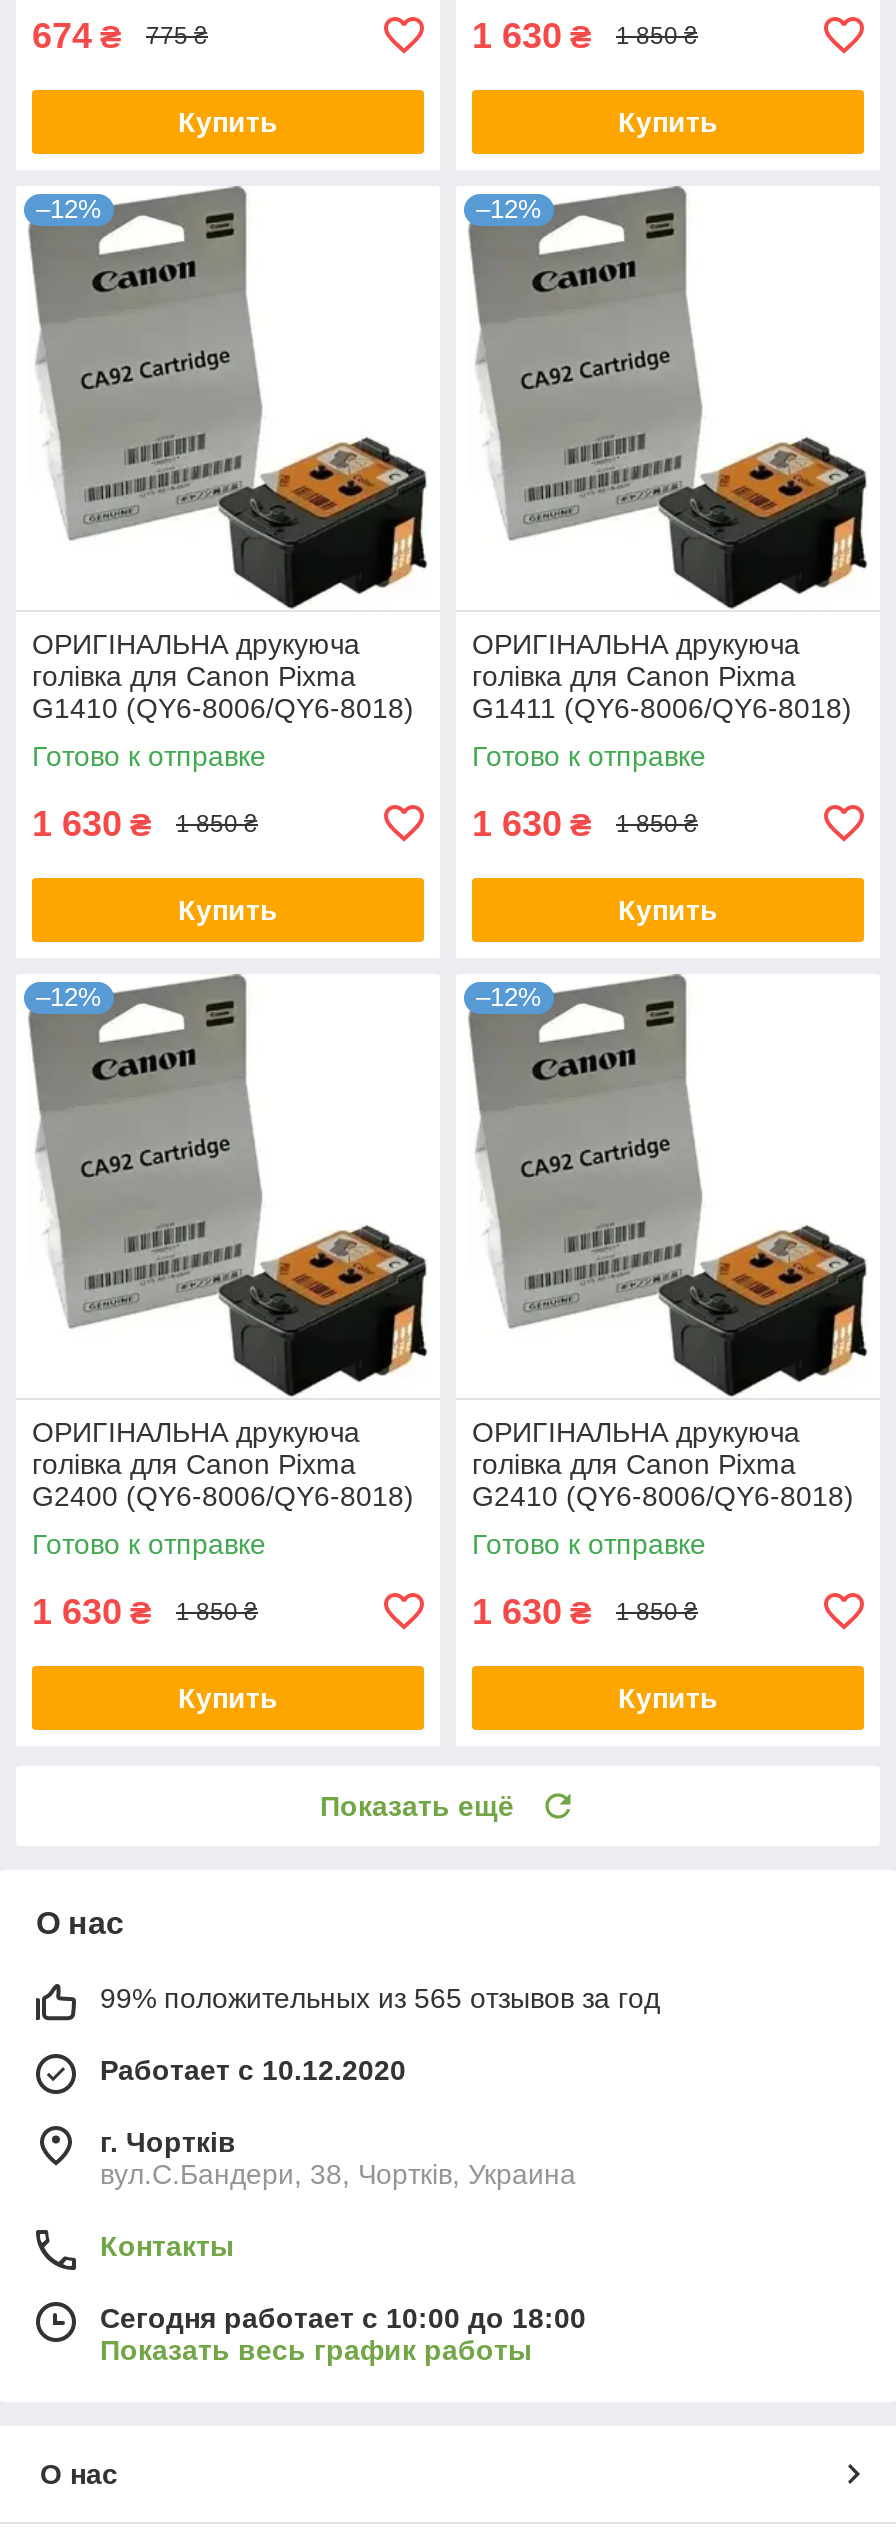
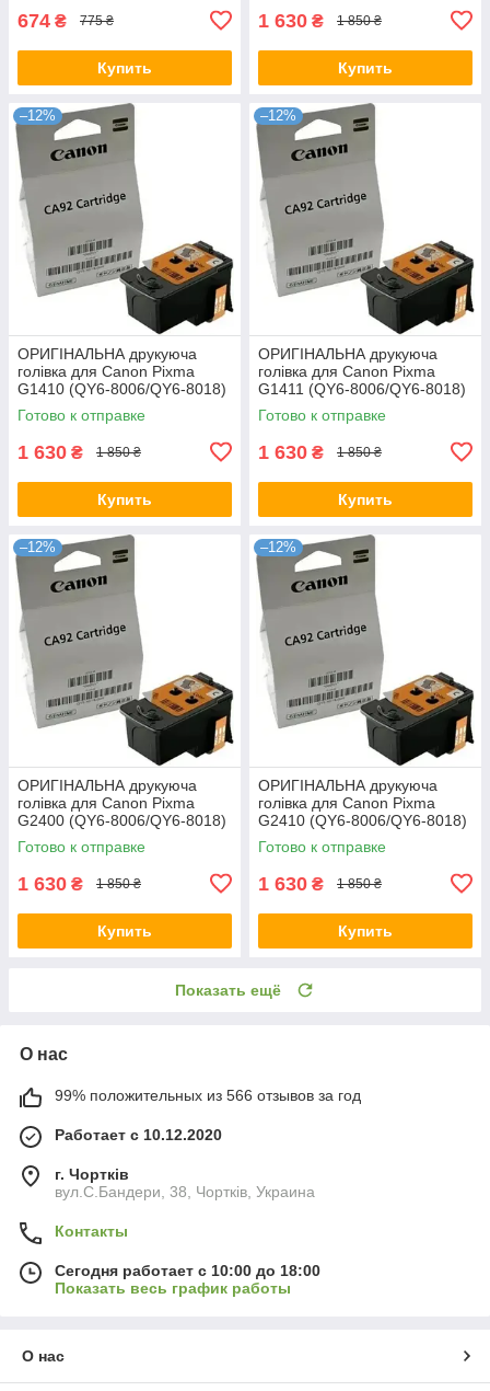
[100,1982,660,2014] 99% положительных из 565 отзывов за год -> [55,1086,361,1104] 99% положительных из 566 отзывов за год

